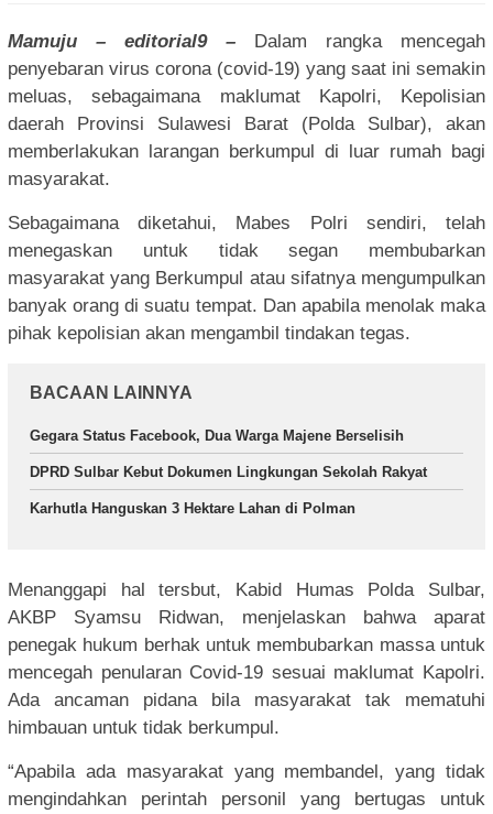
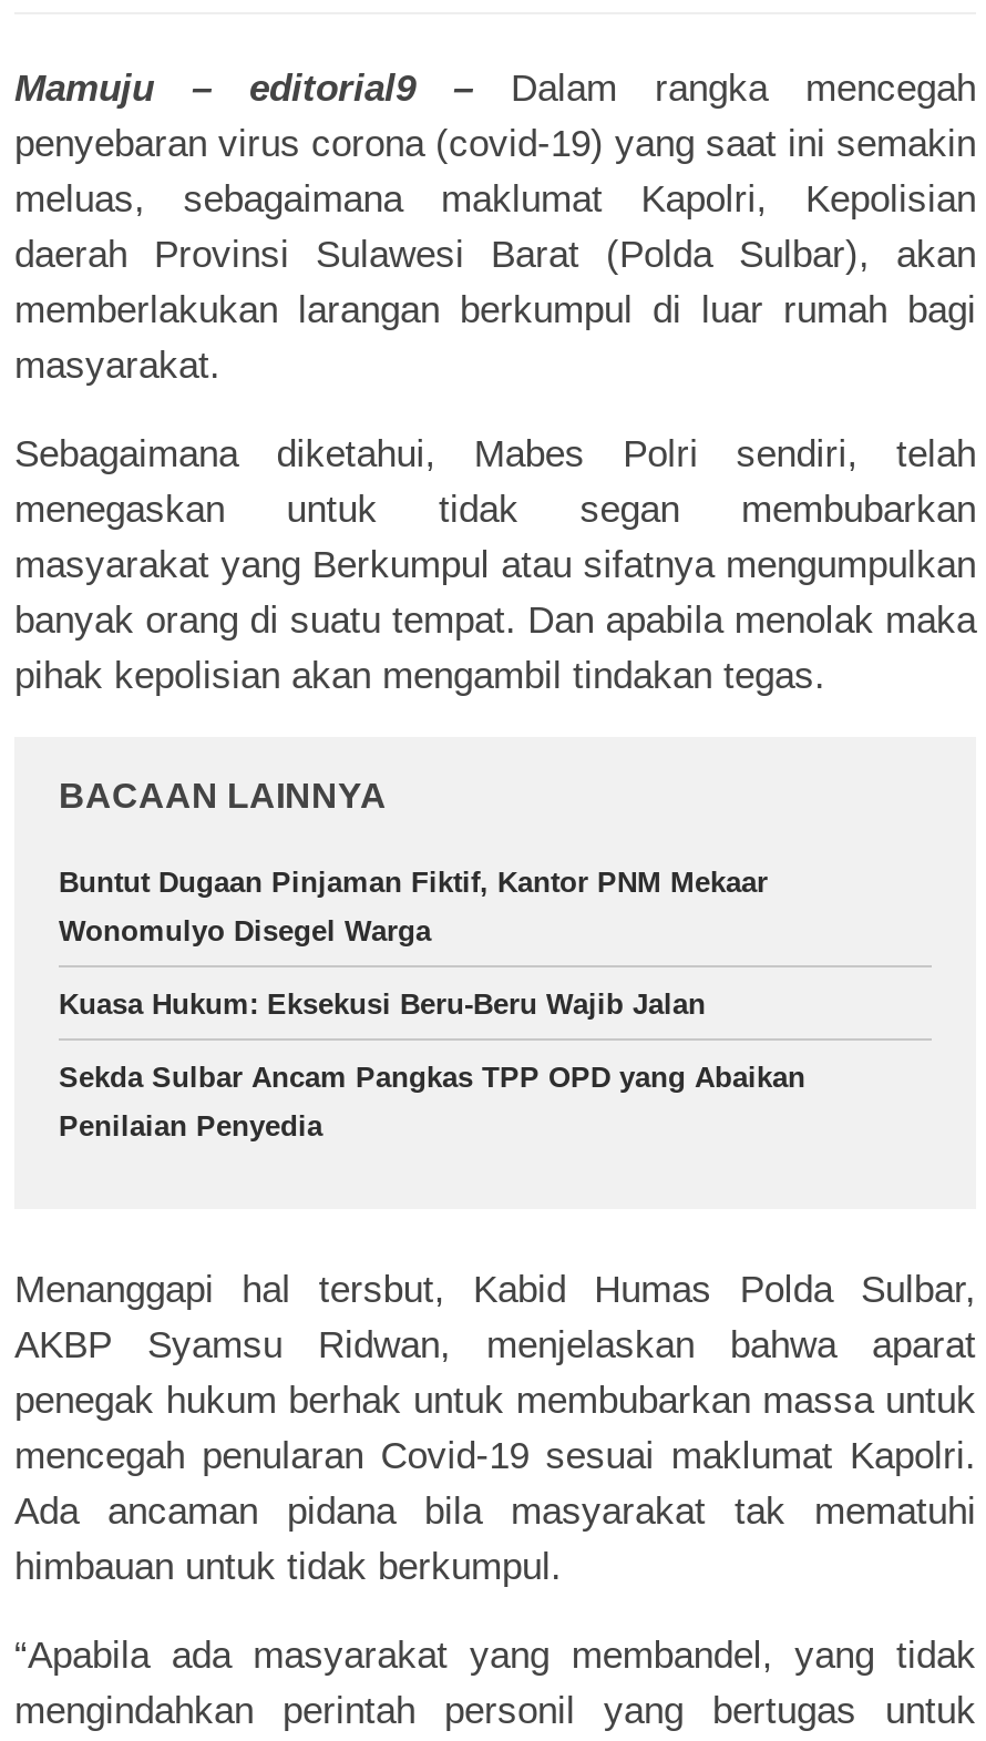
[30,428,427,517] Gegara Status Facebook, Dua Warga Majene Berselisih | DPRD Sulbar Kebut Dokumen Lingkungan Sekolah Rakyat | Karhutla Hanguskan 3 Hektare Lahan di Polman -> [59,866,805,1143] Buntut Dugaan Pinjaman Fiktif, Kantor PNM Mekaar | Wonomulyo Disegel Warga | Kuasa Hukum: Eksekusi Beru-Beru Wajib Jalan | Sekda Sulbar Ancam Pangkas TPP OPD yang Abaikan | Penilaian Penyedia

